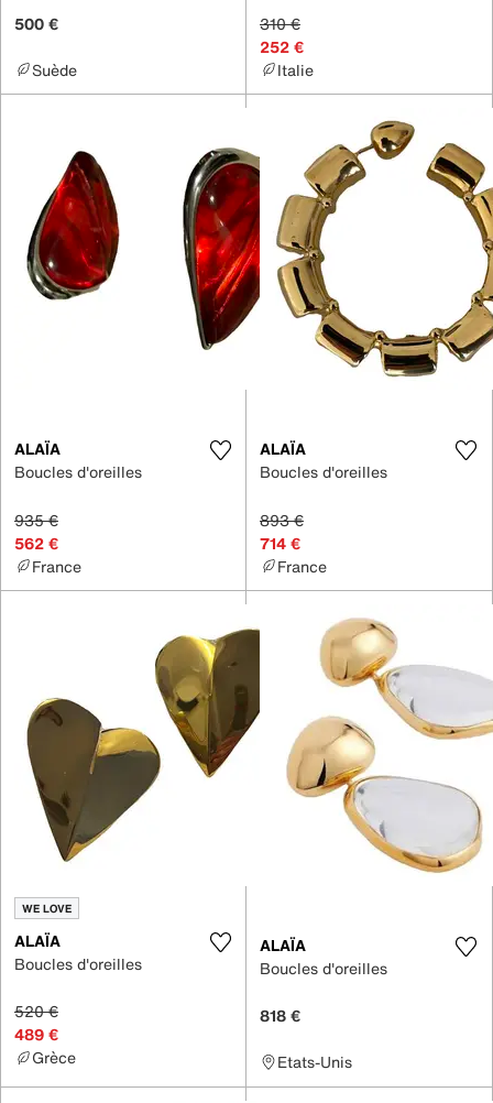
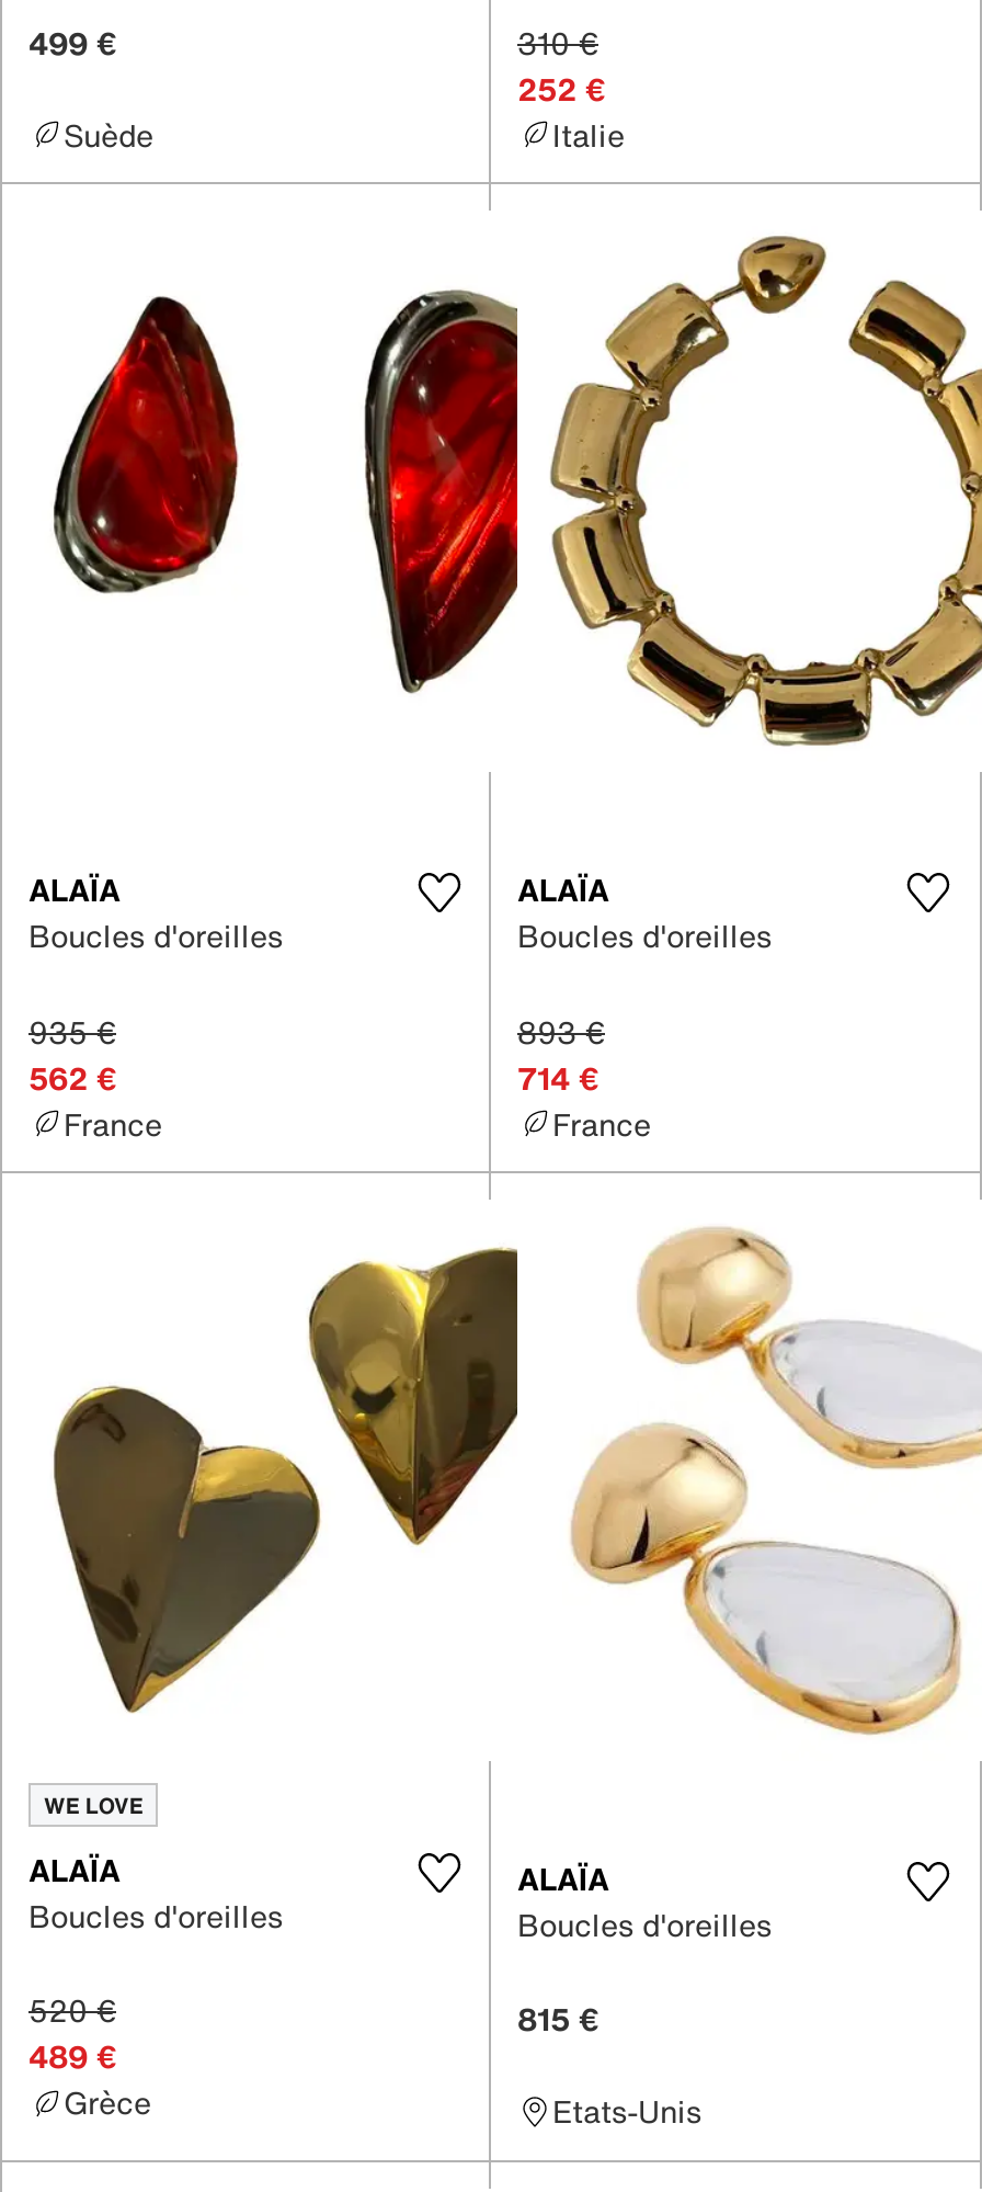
[14,12,58,35] 500 € -> [28,19,116,65] 499 €
[260,1004,300,1028] 818 € -> [517,1997,598,2043] 815 €

